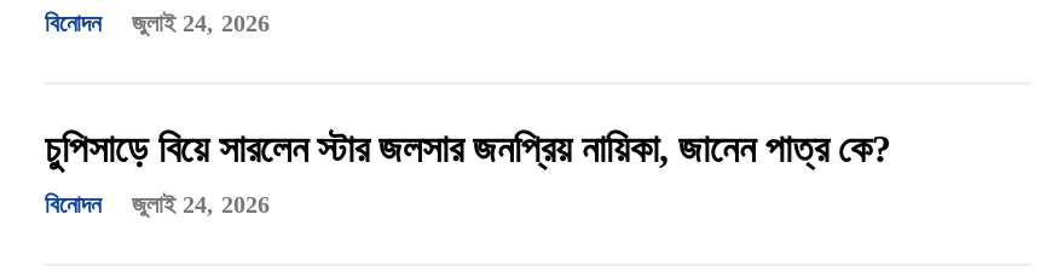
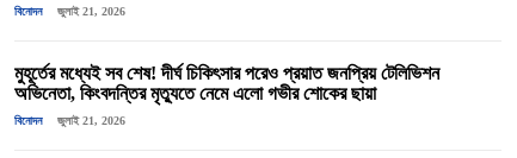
[45,11,270,37] বিনোদন জুলাই 24, 2026 -> [14,5,125,18] বিনোদন জুলাই 21, 2026
[45,129,891,170] চুপিসাড়ে বিয়ে সারলেন স্টার জলসার জনপ্রিয় নায়িকা, জানেন পাত্র কে? -> [14,64,439,104] মুহূর্তের মধ্যেই সব শেষ! দীর্ঘ চিকিৎসার পরেও প্রয়াত জনপ্রিয় টেলিভিশন | অভিনেতা, কিংবদন্তির মৃত্যুতে নেমে এলো গভীর শোকের ছায়া
[45,192,270,219] বিনোদন জুলাই 24, 2026 -> [14,115,125,128] বিনোদন জুলাই 21, 2026

